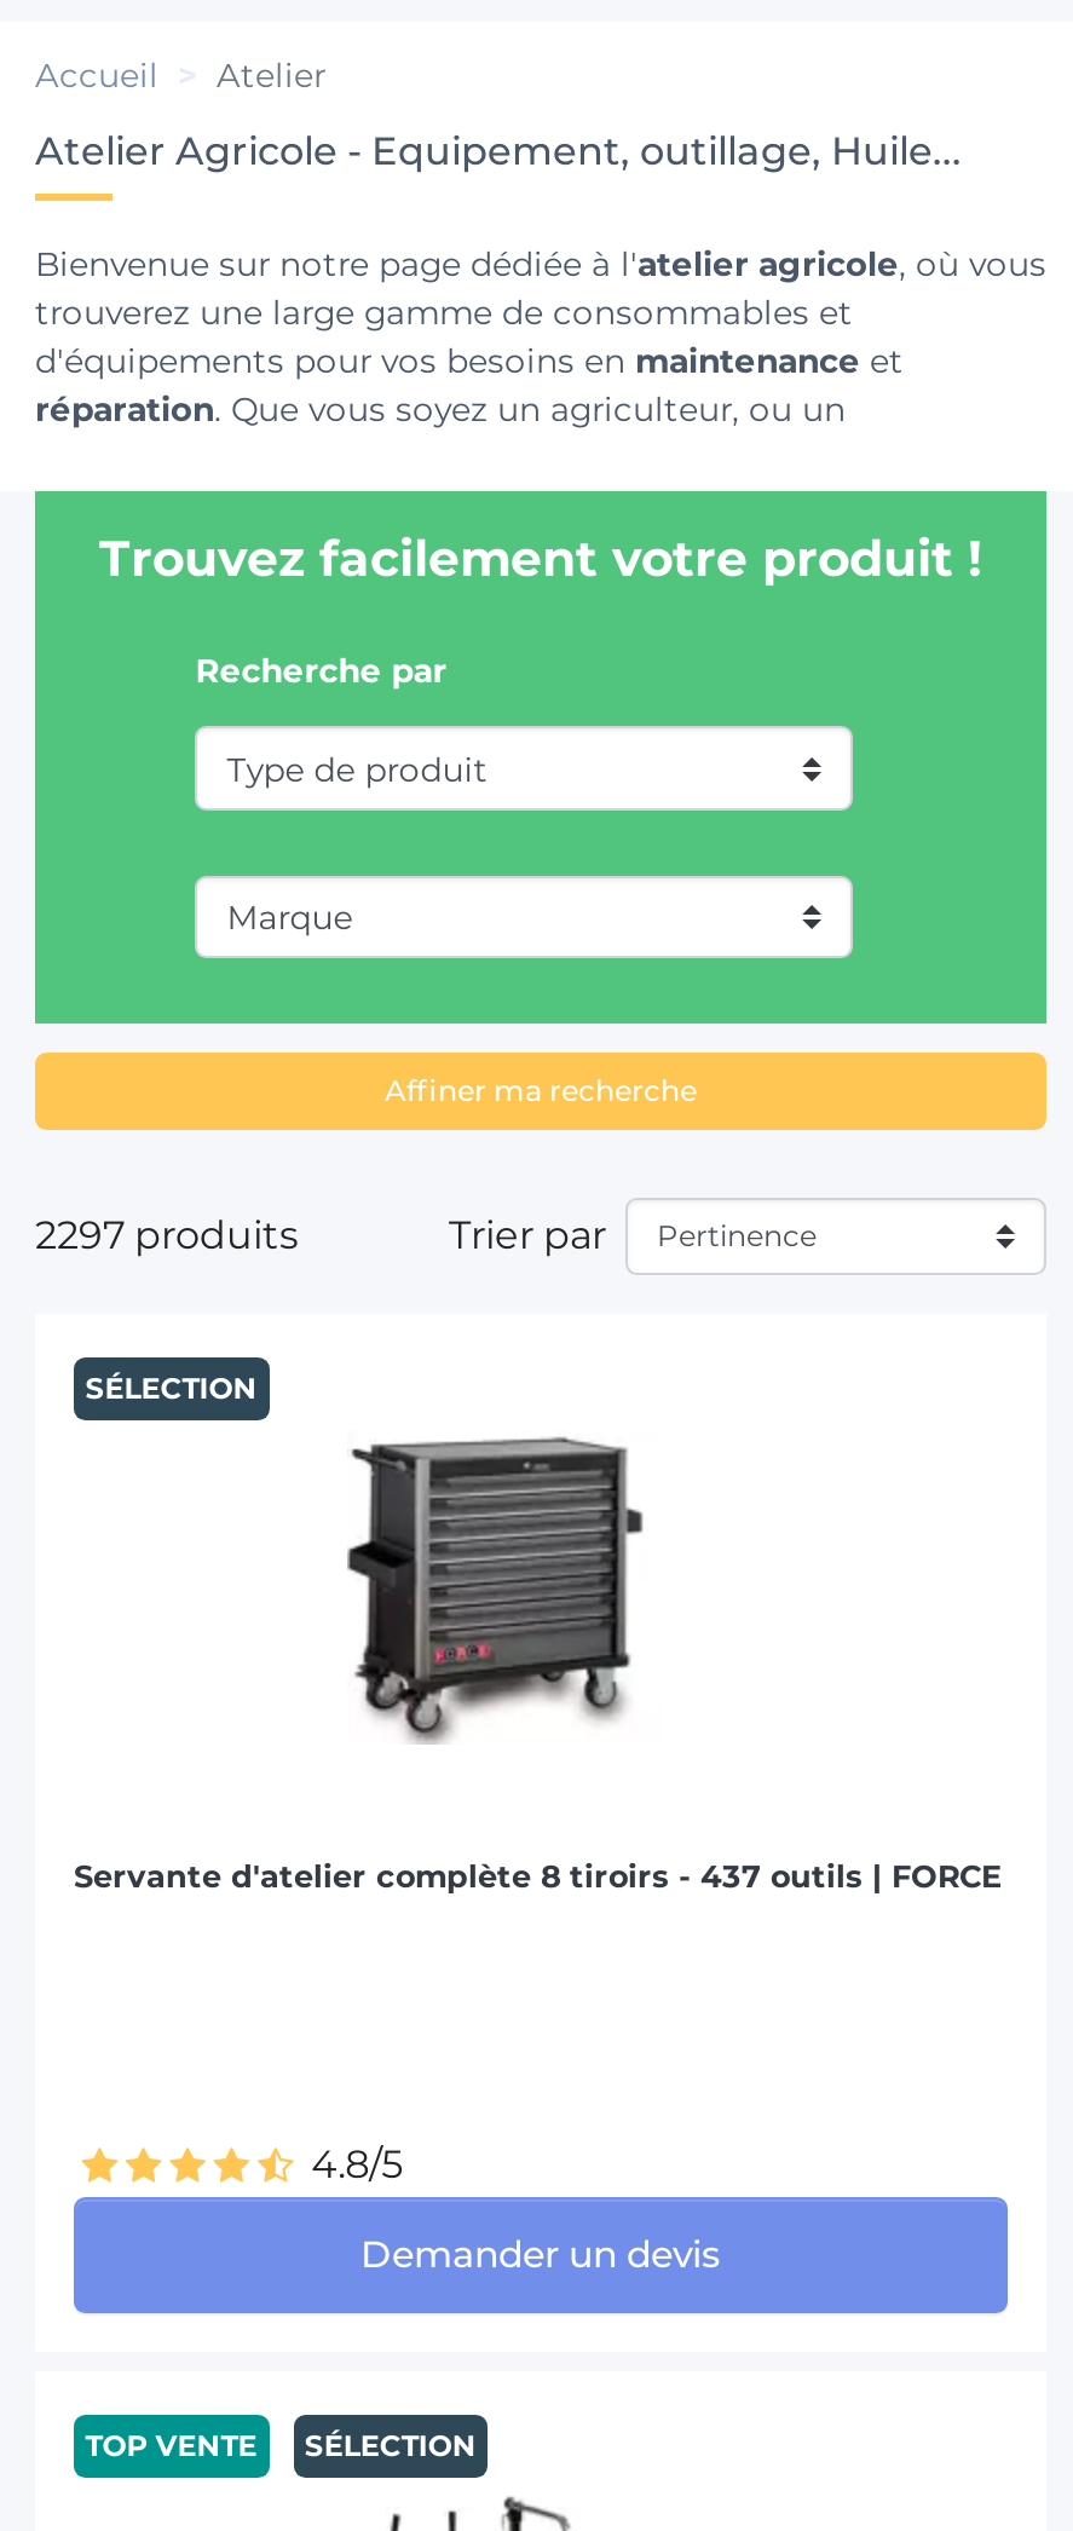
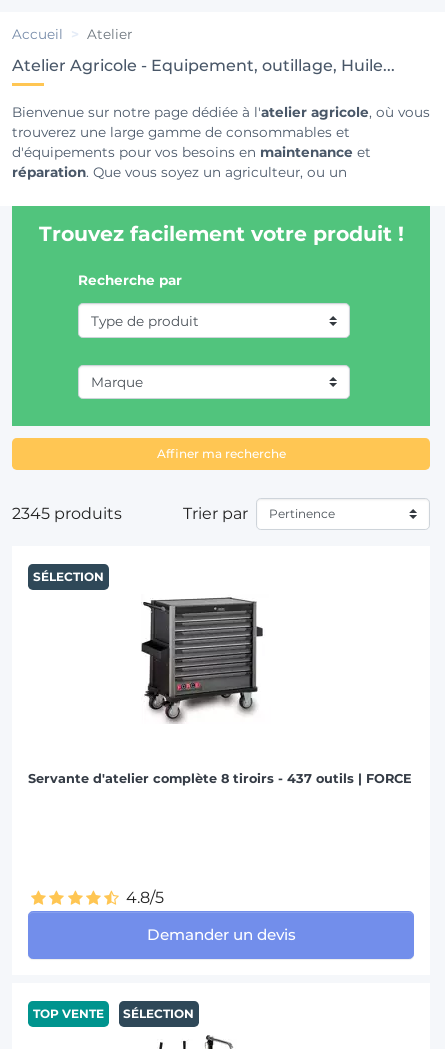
[35,1213,299,1259] 2297 produits -> [12,504,122,523] 2345 produits

